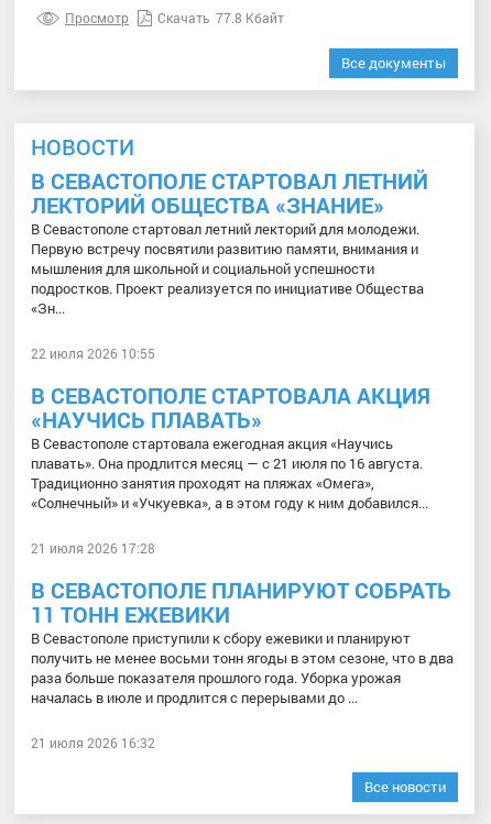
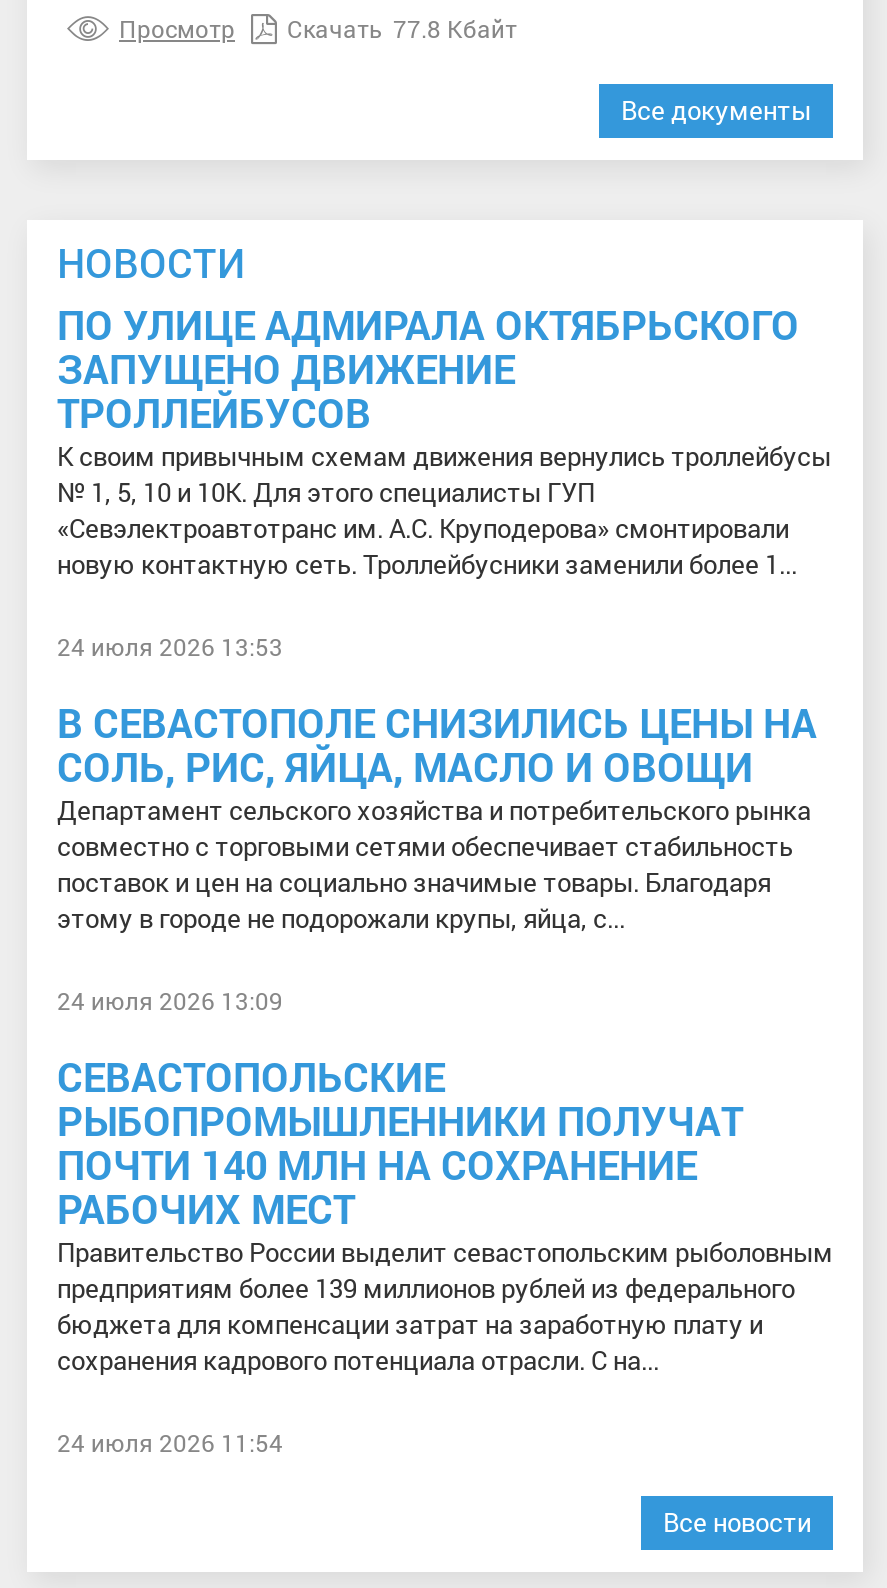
[31,166,428,318] В СЕВАСТОПОЛЕ СТАРТОВАЛ ЛЕТНИЙ | ЛЕКТОРИЙ ОБЩЕСТВА «ЗНАНИЕ» | В Севастополе стартовал летний лекторий для молодежи. | Первую встречу посвятили развитию памяти, внимания и | мышления для школьной и социальной успешности | подростков. Проект реализуется по инициативе Общества | «Зн... -> [57,298,831,582] ПО УЛИЦЕ АДМИРАЛА ОКТЯБРЬСКОГО | ЗАПУЩЕНО ДВИЖЕНИЕ | ТРОЛЛЕЙБУСОВ | К своим привычным схемам движения вернулись троллейбусы | № 1, 5, 10 и 10К. Для этого специалисты ГУП | «Севэлектроавтотранс им. А.С. Круподерова» смонтировали | новую контактную сеть. Троллейбусники заменили более 1...
[31,344,155,362] 22 июля 2026 10:55 -> [57,630,283,662] 24 июля 2026 13:53
[31,381,430,513] В СЕВАСТОПОЛЕ СТАРТОВАЛА АКЦИЯ | «НАУЧИСЬ ПЛАВАТЬ» | В Севастополе стартовала ежегодная акция «Научись | плавать». Она продлится месяц — с 21 июля по 16 августа. | Традиционно занятия проходят на пляжах «Омега», | «Солнечный» и «Учкуевка», а в этом году к ним добавился... -> [57,696,817,936] В СЕВАСТОПОЛЕ СНИЗИЛИСЬ ЦЕНЫ НА | СОЛЬ, РИС, ЯЙЦА, МАСЛО И ОВОЩИ | Департамент сельского хозяйства и потребительского рынка | совместно с торговыми сетями обеспечивает стабильность | поставок и цен на социально значимые товары. Благодаря | этому в городе не подорожали крупы, яйца, с...
[31,539,155,557] 21 июля 2026 17:28 -> [57,984,283,1016] 24 июля 2026 13:09
[31,575,454,707] В СЕВАСТОПОЛЕ ПЛАНИРУЮТ СОБРАТЬ | 11 ТОНН ЕЖЕВИКИ | В Севастополе приступили к сбору ежевики и планируют | получить не менее восьми тонн ягоды в этом сезоне, что в два | раза больше показателя прошлого года. Уборка урожая | началась в июле и продлится с перерывами до ... -> [57,1050,833,1378] СЕВАСТОПОЛЬСКИЕ | РЫБОПРОМЫШЛЕННИКИ ПОЛУЧАТ | ПОЧТИ 140 МЛН НА СОХРАНЕНИЕ | РАБОЧИХ МЕСТ | Правительство России выделит севастопольским рыболовным | предприятиям более 139 миллионов рублей из федерального | бюджета для компенсации затрат на заработную плату и | сохранения кадрового потенциала отрасли. С на...
[31,734,155,751] 21 июля 2026 16:32 -> [57,1426,283,1458] 24 июля 2026 11:54

